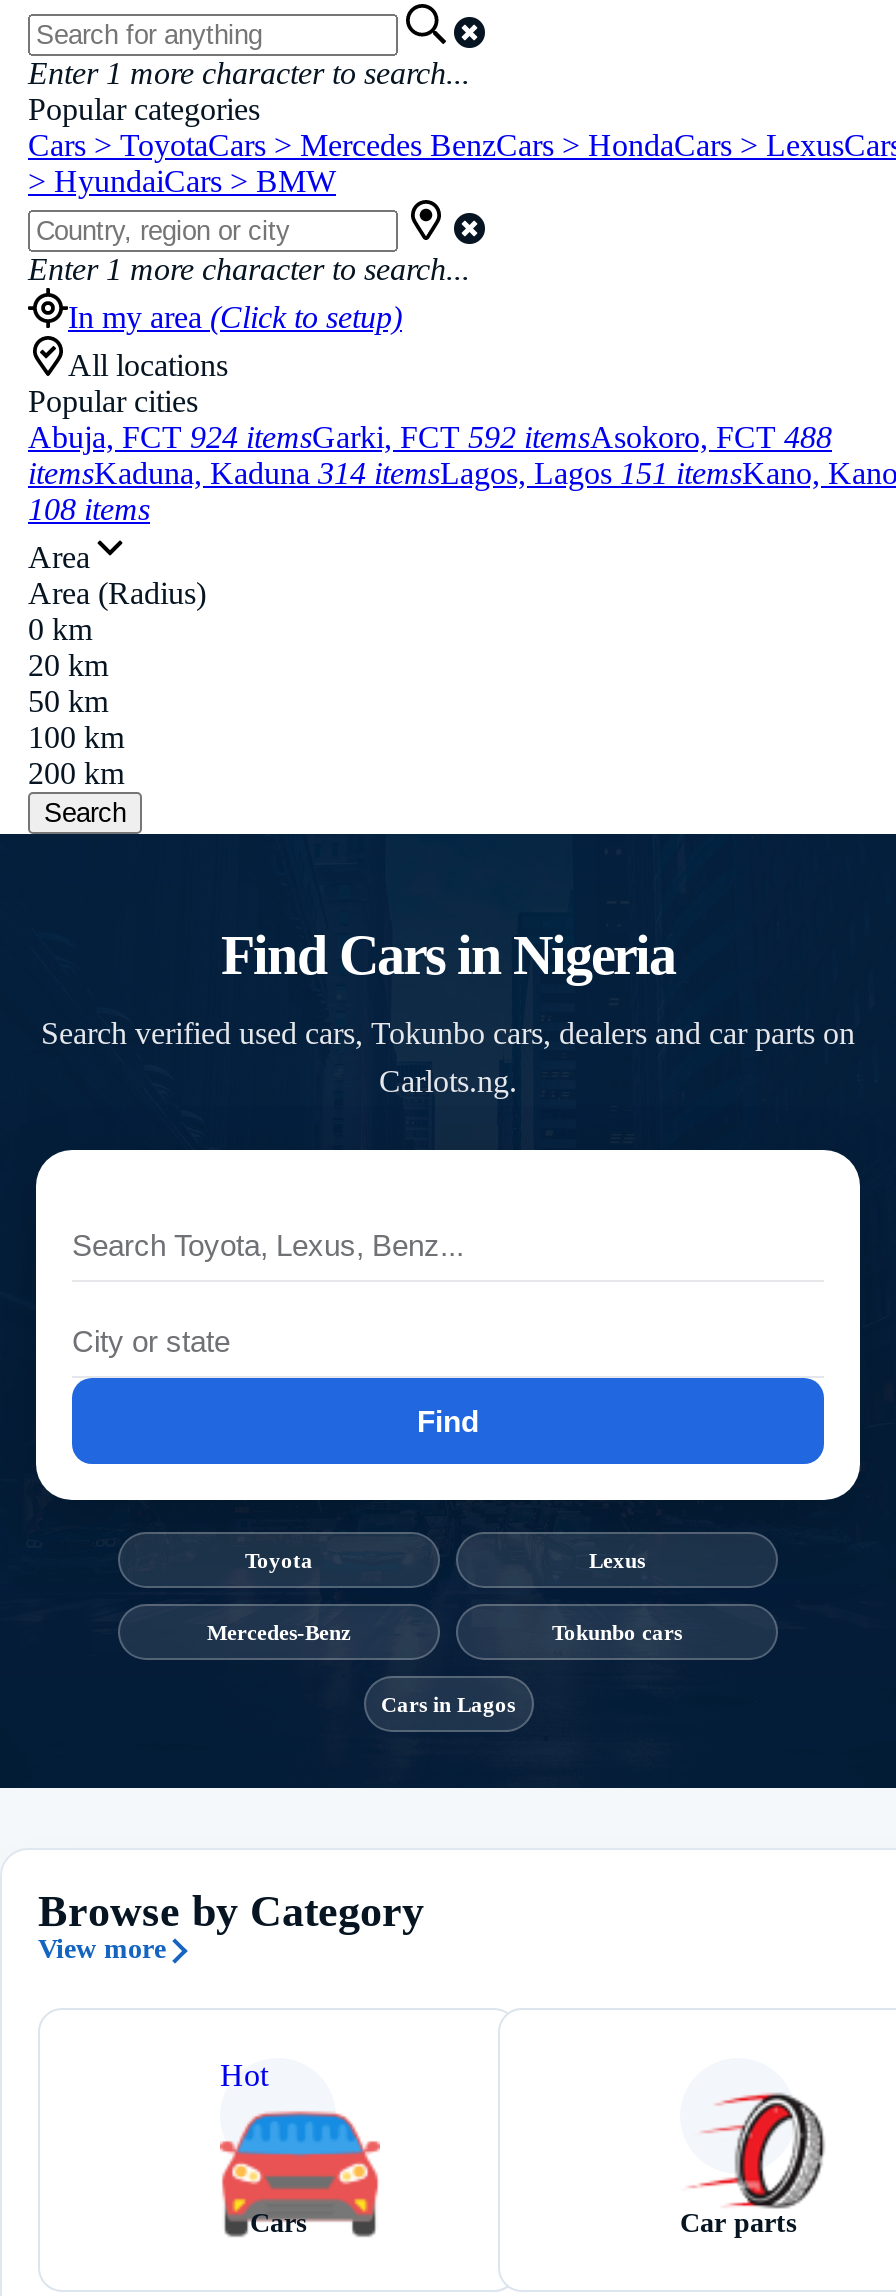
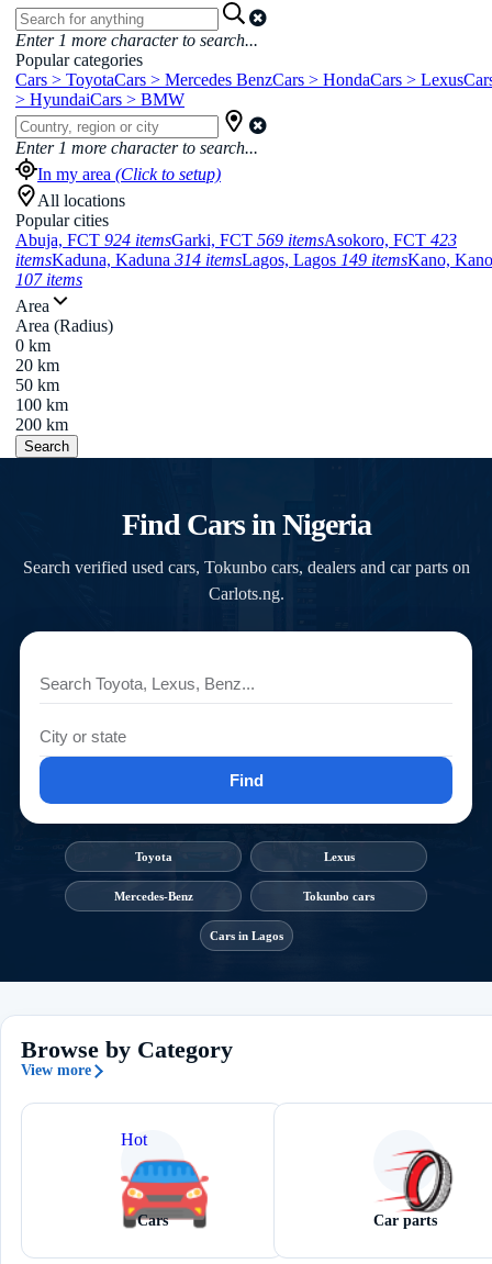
[28,420,832,454] Abuja, FCT 924 itemsGarki, FCT 592 itemsAsokoro, FCT 488 -> [15,231,457,249] Abuja, FCT 924 itemsGarki, FCT 569 itemsAsokoro, FCT 423
[28,456,896,490] itemsKaduna, Kaduna 314 itemsLagos, Lagos 151 itemsKano, Kano -> [15,250,492,269] itemsKaduna, Kaduna 314 itemsLagos, Lagos 149 itemsKano, Kano
[28,492,150,526] 108 items -> [15,270,82,289] 107 items

